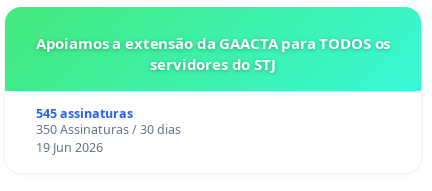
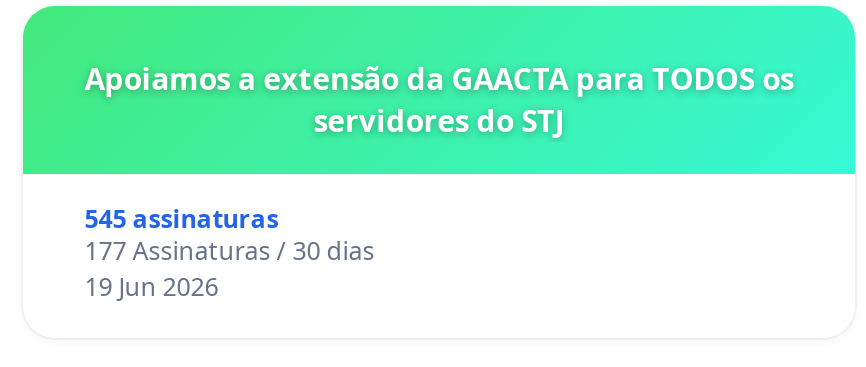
[36,121,181,138] 350 Assinaturas / 30 dias -> [85,235,375,269] 177 Assinaturas / 30 dias

